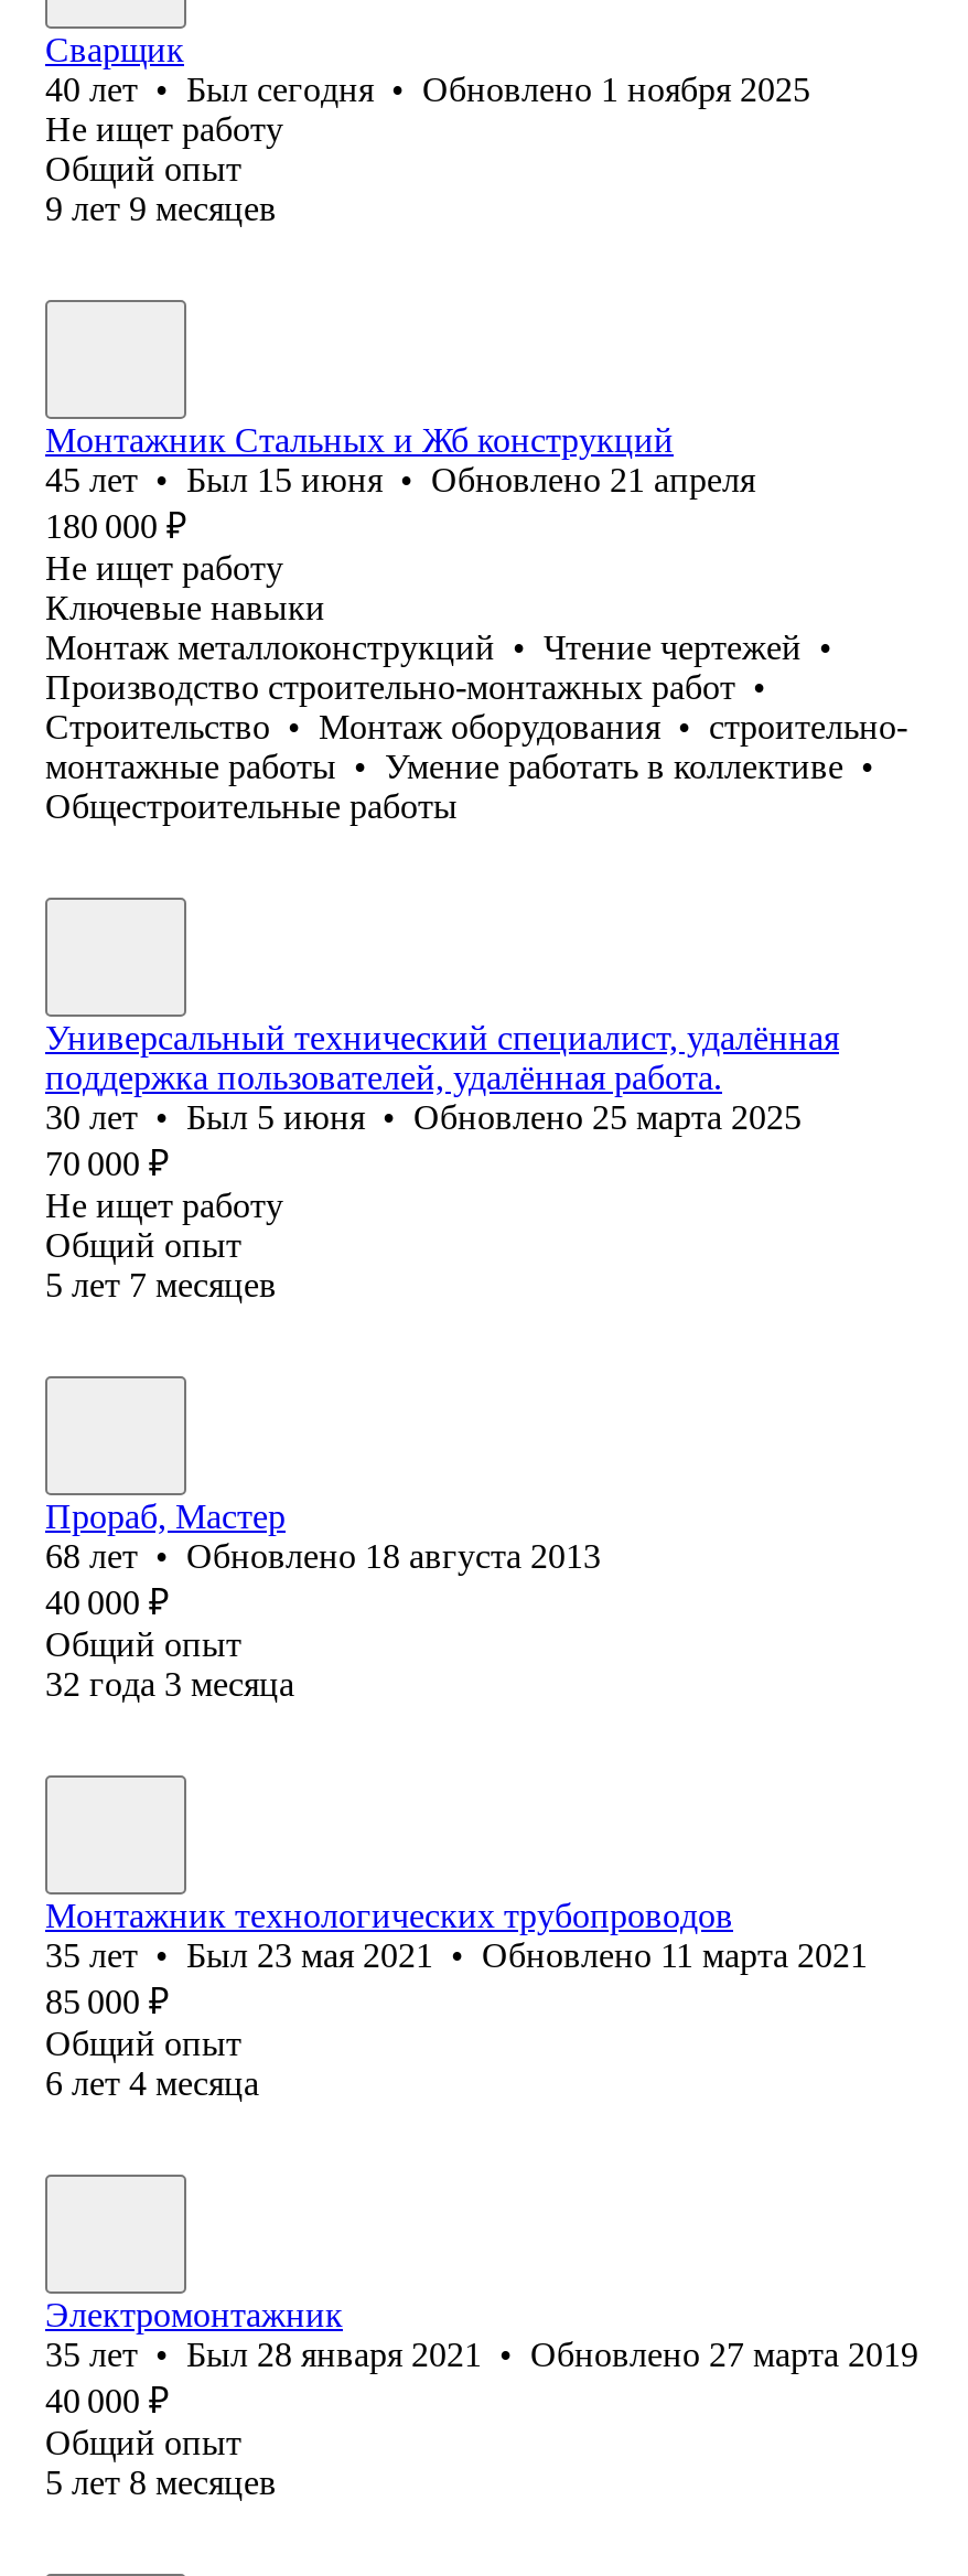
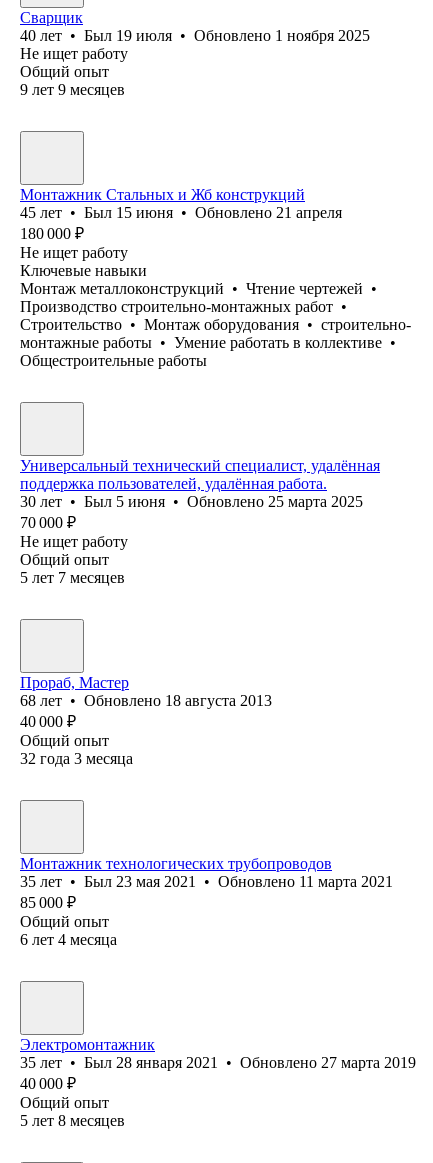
[45,70,810,108] 40 лет • Был сегодня • Обновлено 1 ноября 2025 -> [20,27,370,44] 40 лет • Был 19 июля • Обновлено 1 ноября 2025

